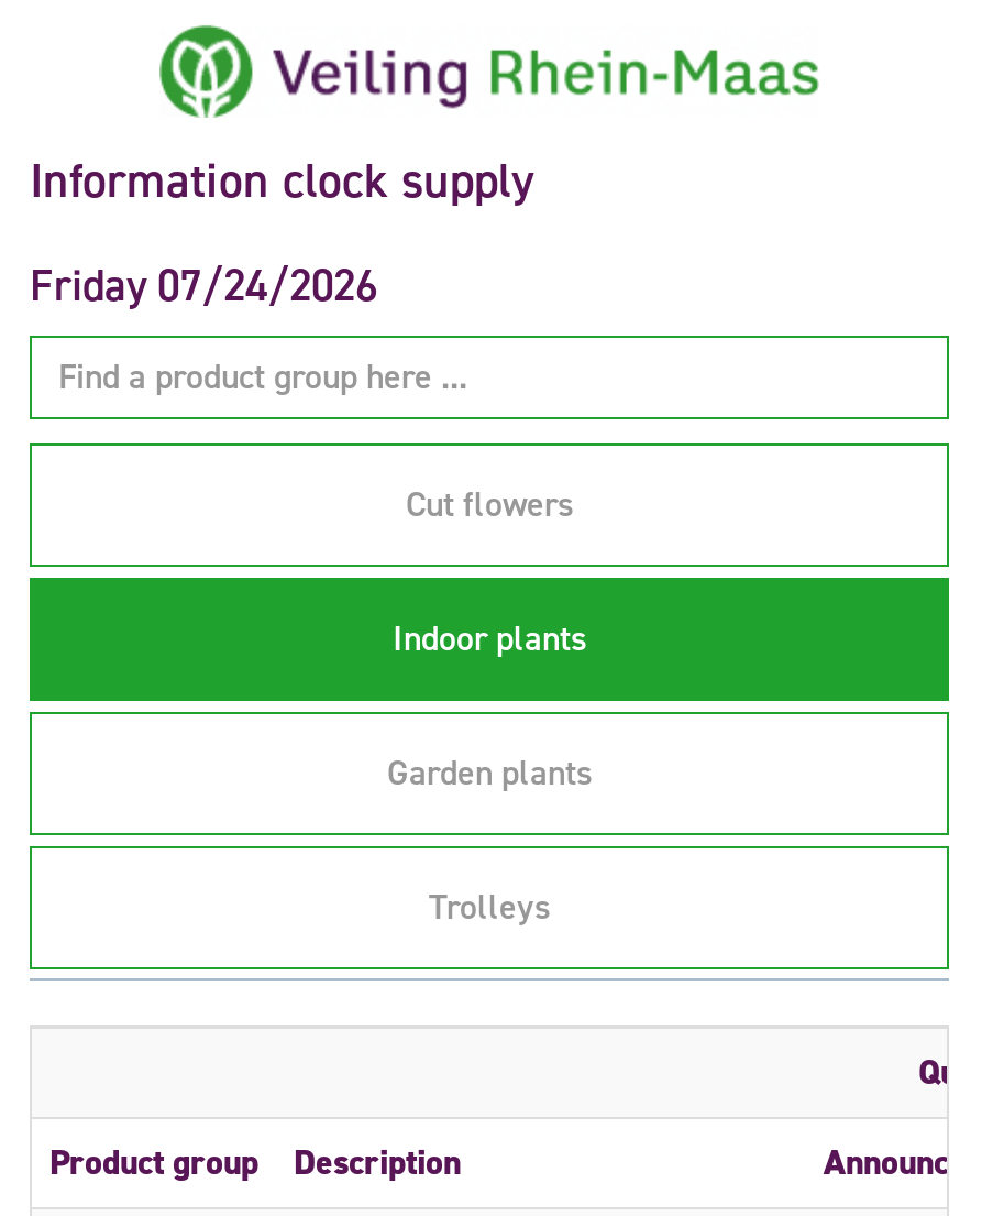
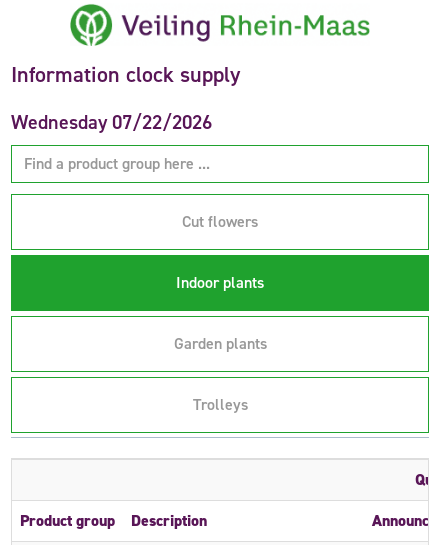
[30,256,377,314] Friday 07/24/2026 -> [11,109,212,135] Wednesday 07/22/2026

